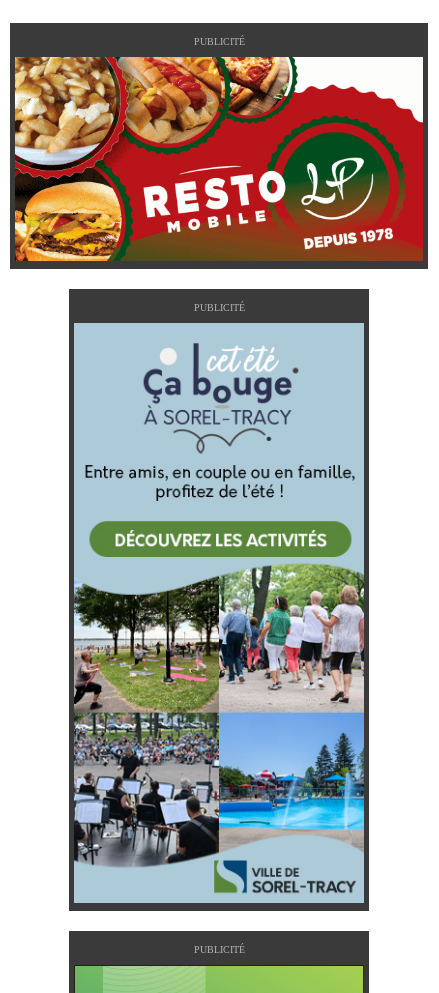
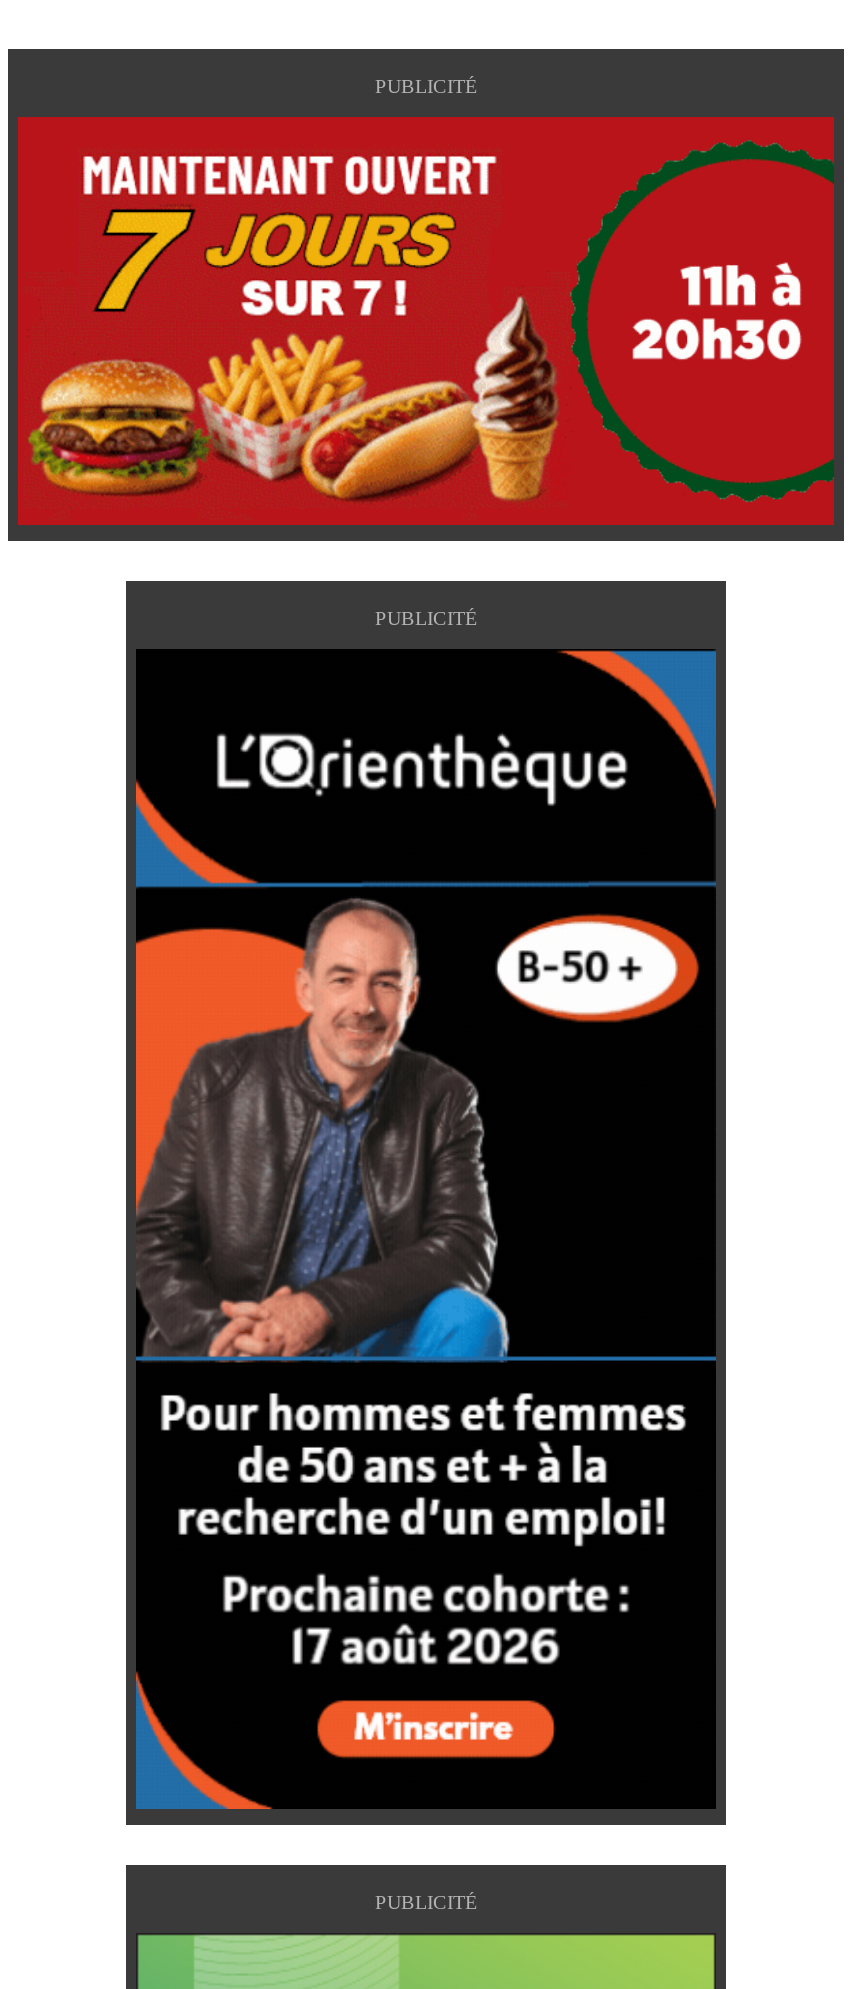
[14,56,424,262] [image] -> [16,115,834,527] [image]
[73,322,365,904] [image] -> [134,649,716,1811] [image]

